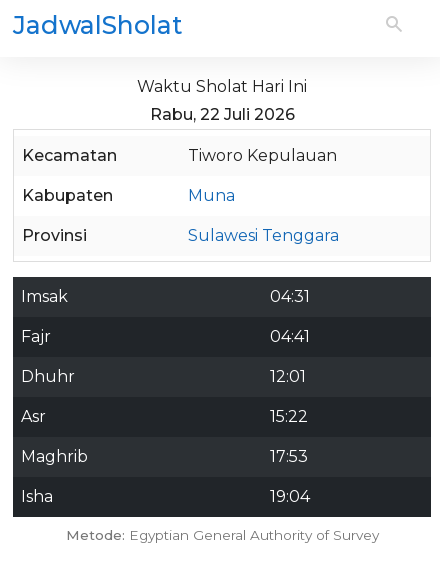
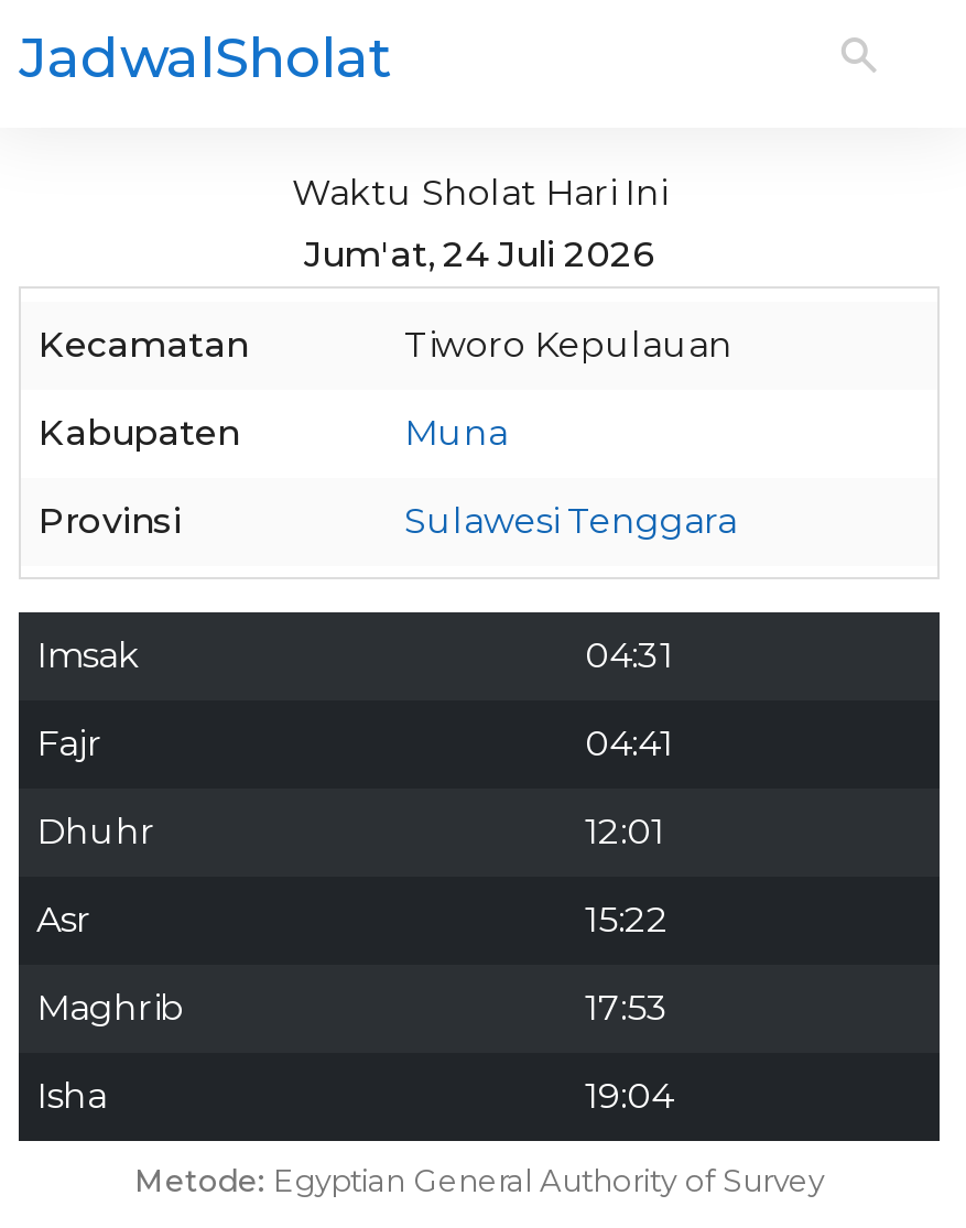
[149,105,294,124] Rabu, 22 Juli 2026 -> [304,233,654,275] Jum'at, 24 Juli 2026

